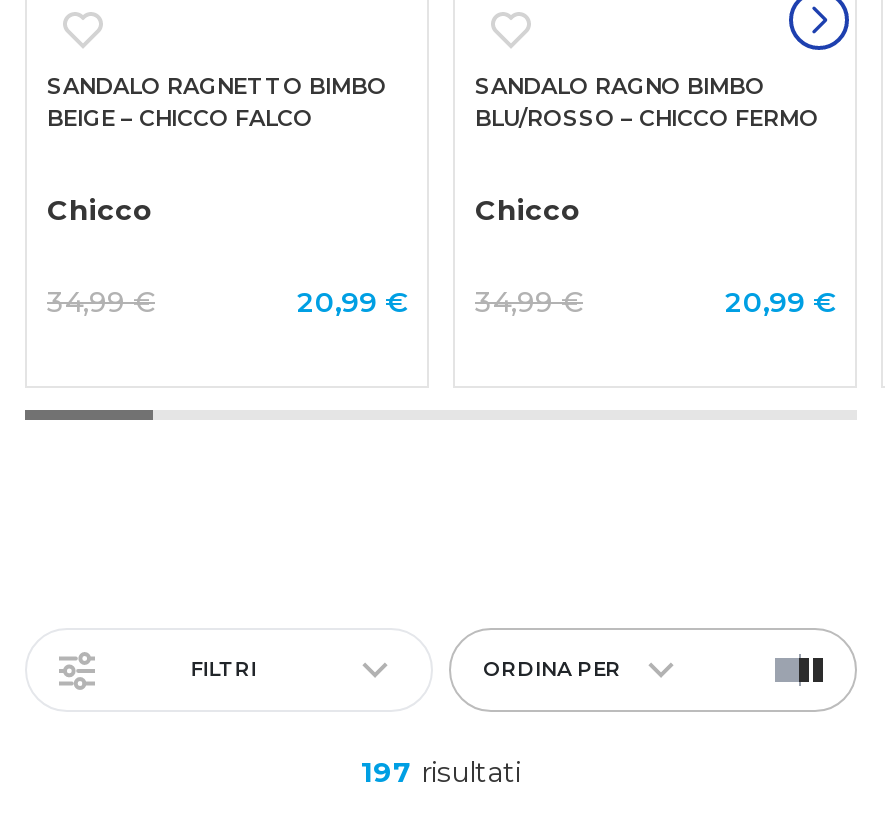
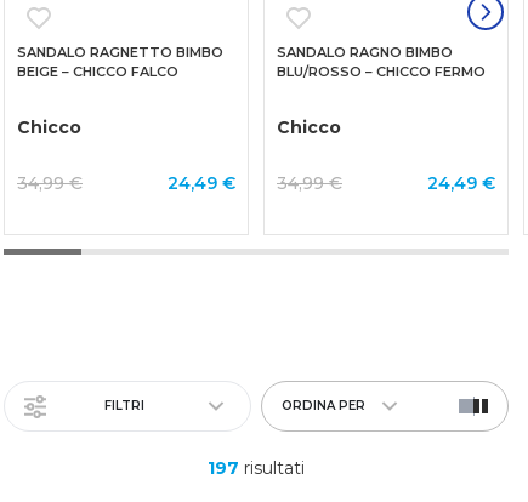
[297,284,583,320] 20,99 € 34,99 € -> [168,172,342,194] 24,49 € 34,99 €
[725,284,835,320] 20,99 € -> [427,172,495,194] 24,49 €

